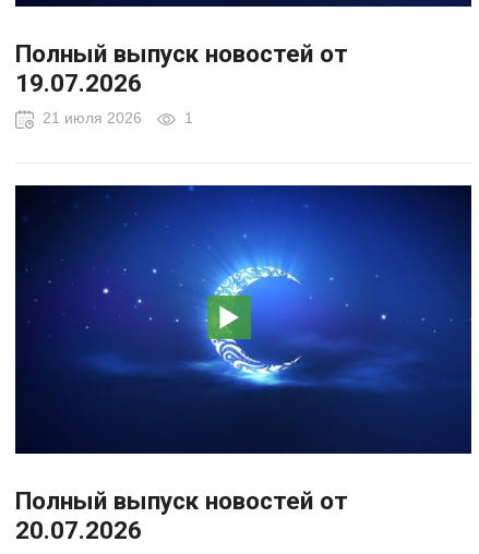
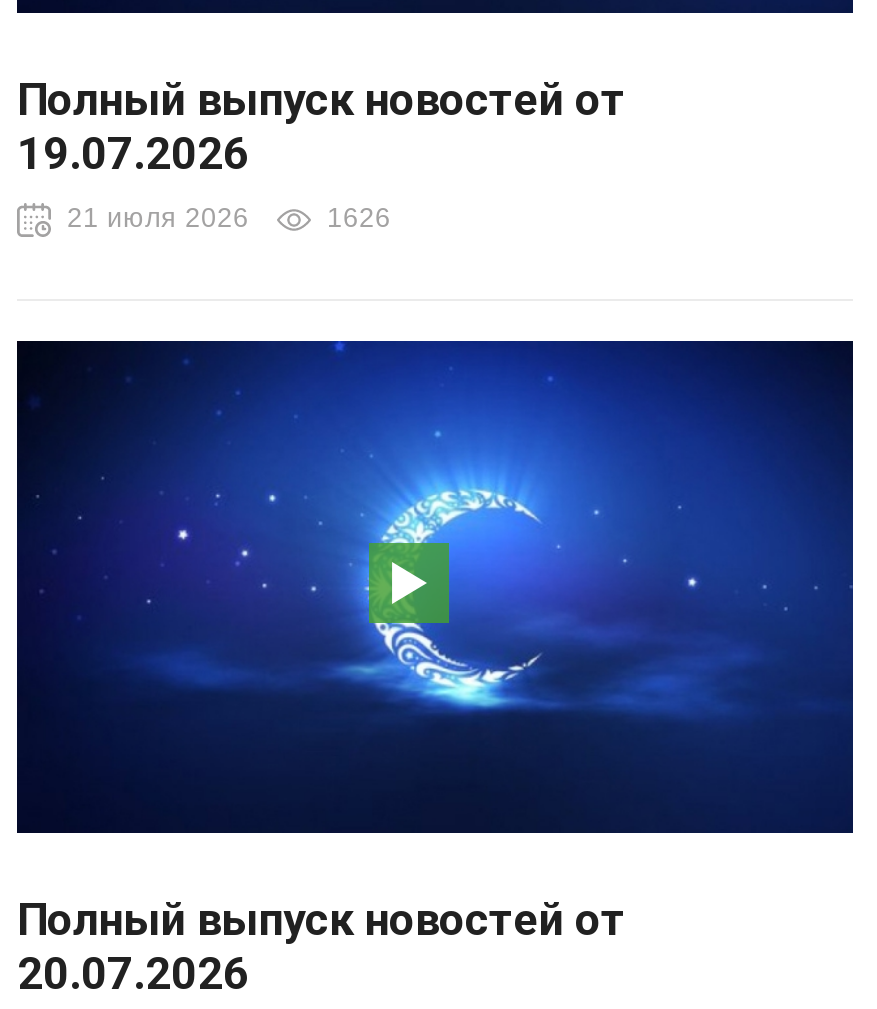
[184,110,193,127] 1 -> [327,202,391,232] 1626

